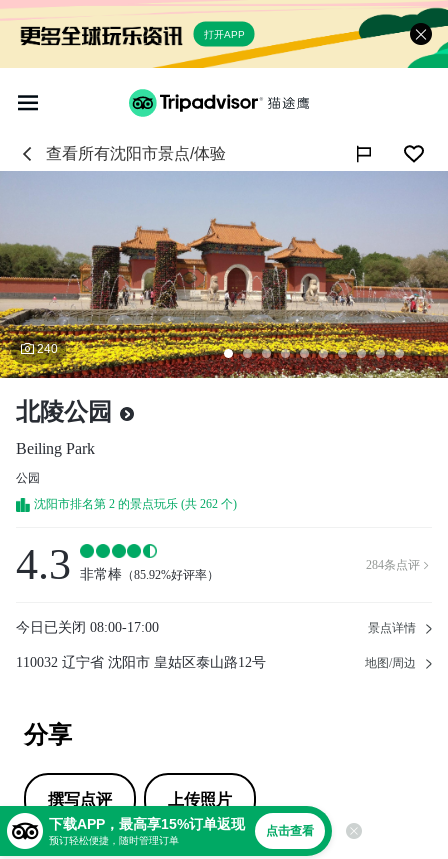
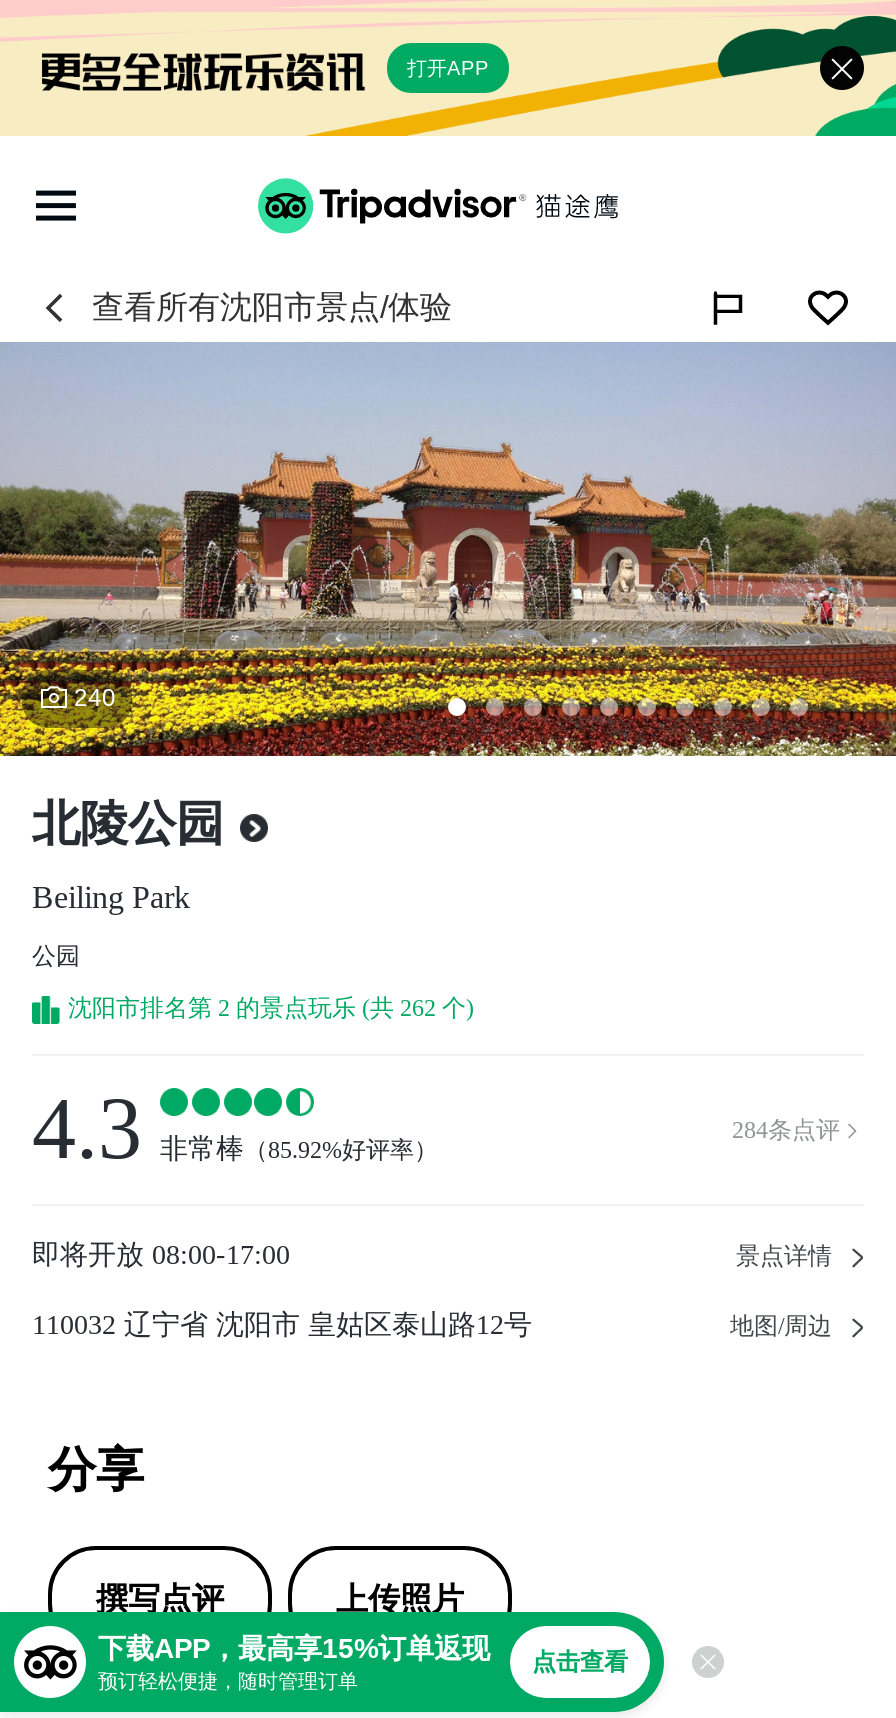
[16,620,159,635] 今日已关闭 08:00-17:00 -> [32,1240,290,1270] 即将开放 08:00-17:00

